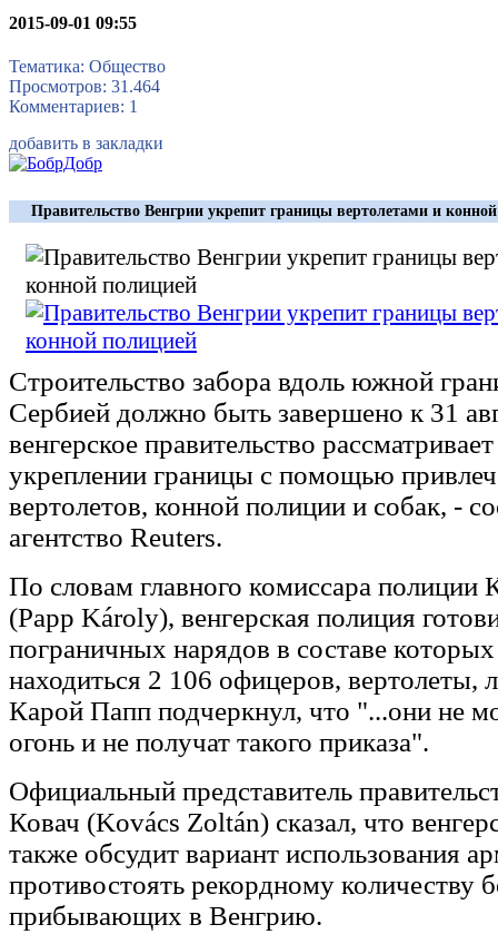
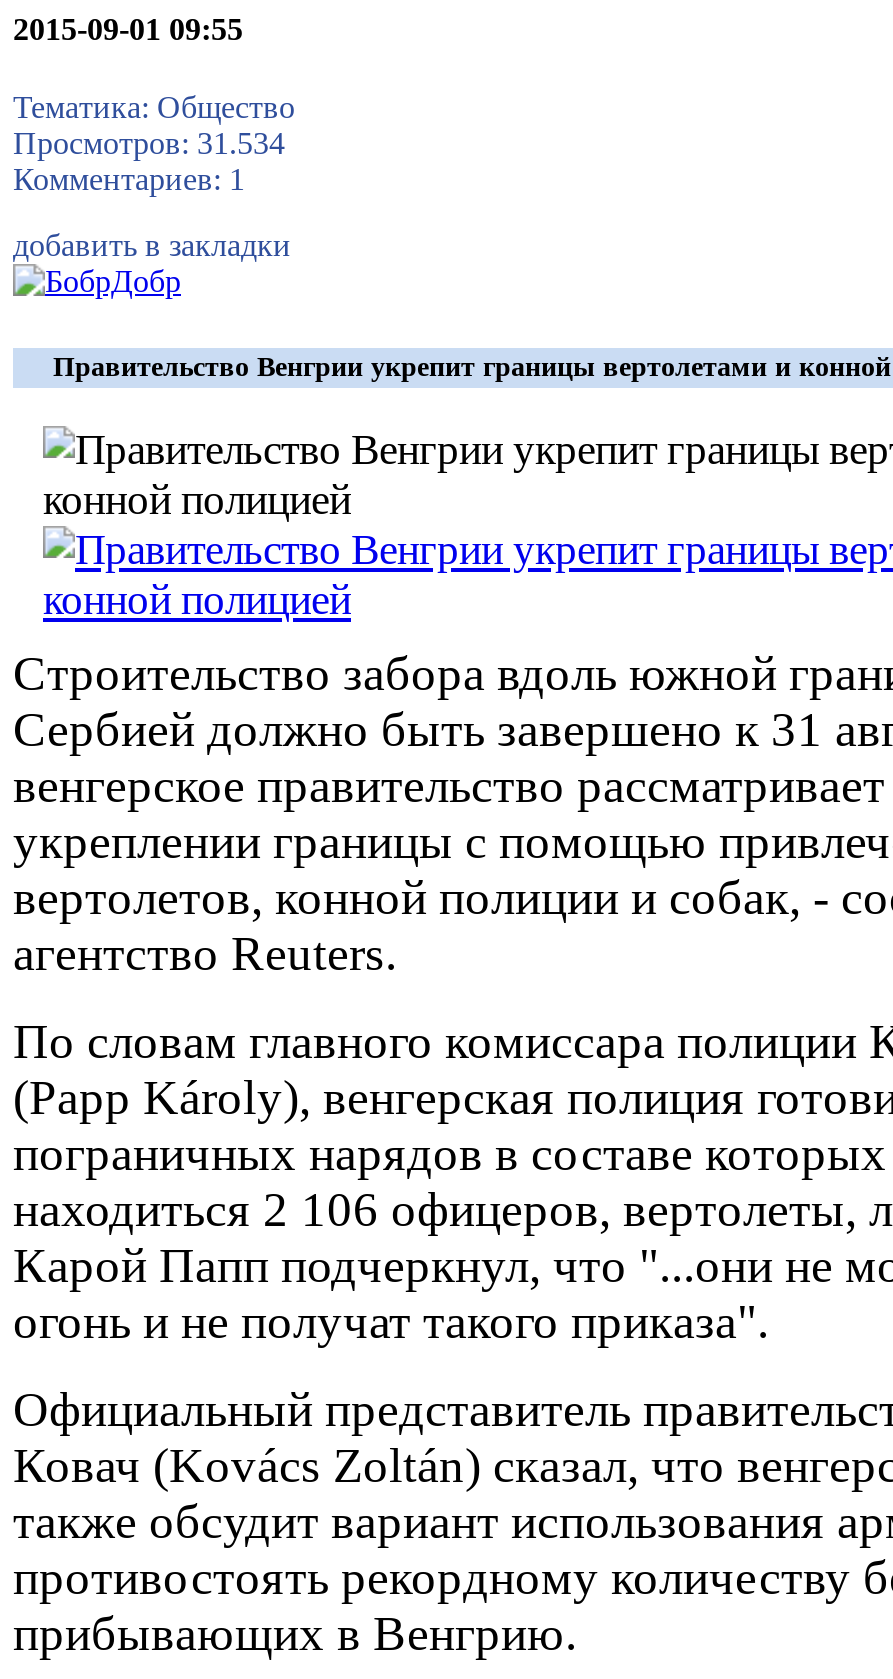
[9,77,160,96] Просмотров: 31.464 -> [13,127,285,161] Просмотров: 31.534

